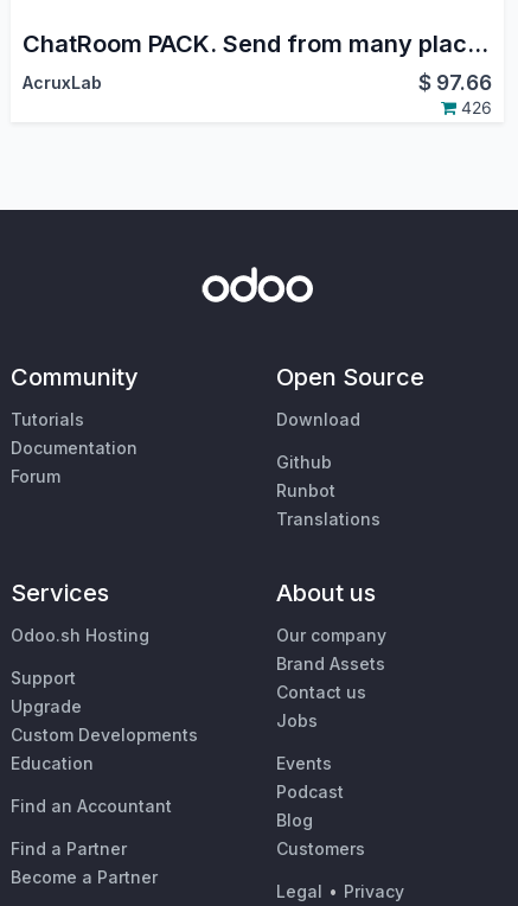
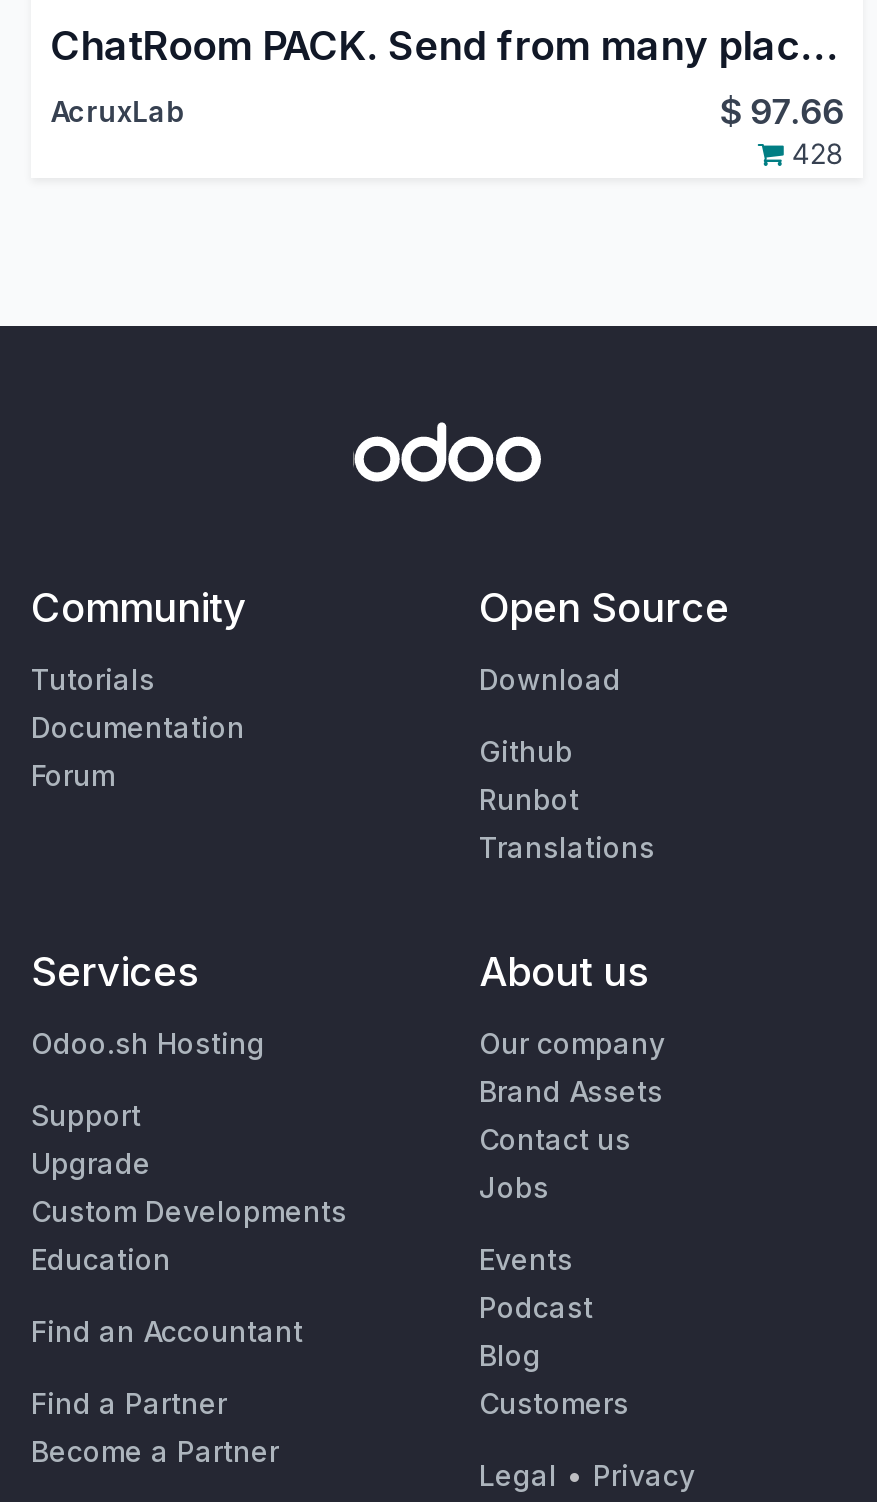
[457,97,492,117] 426 -> [784,137,844,171] 428

